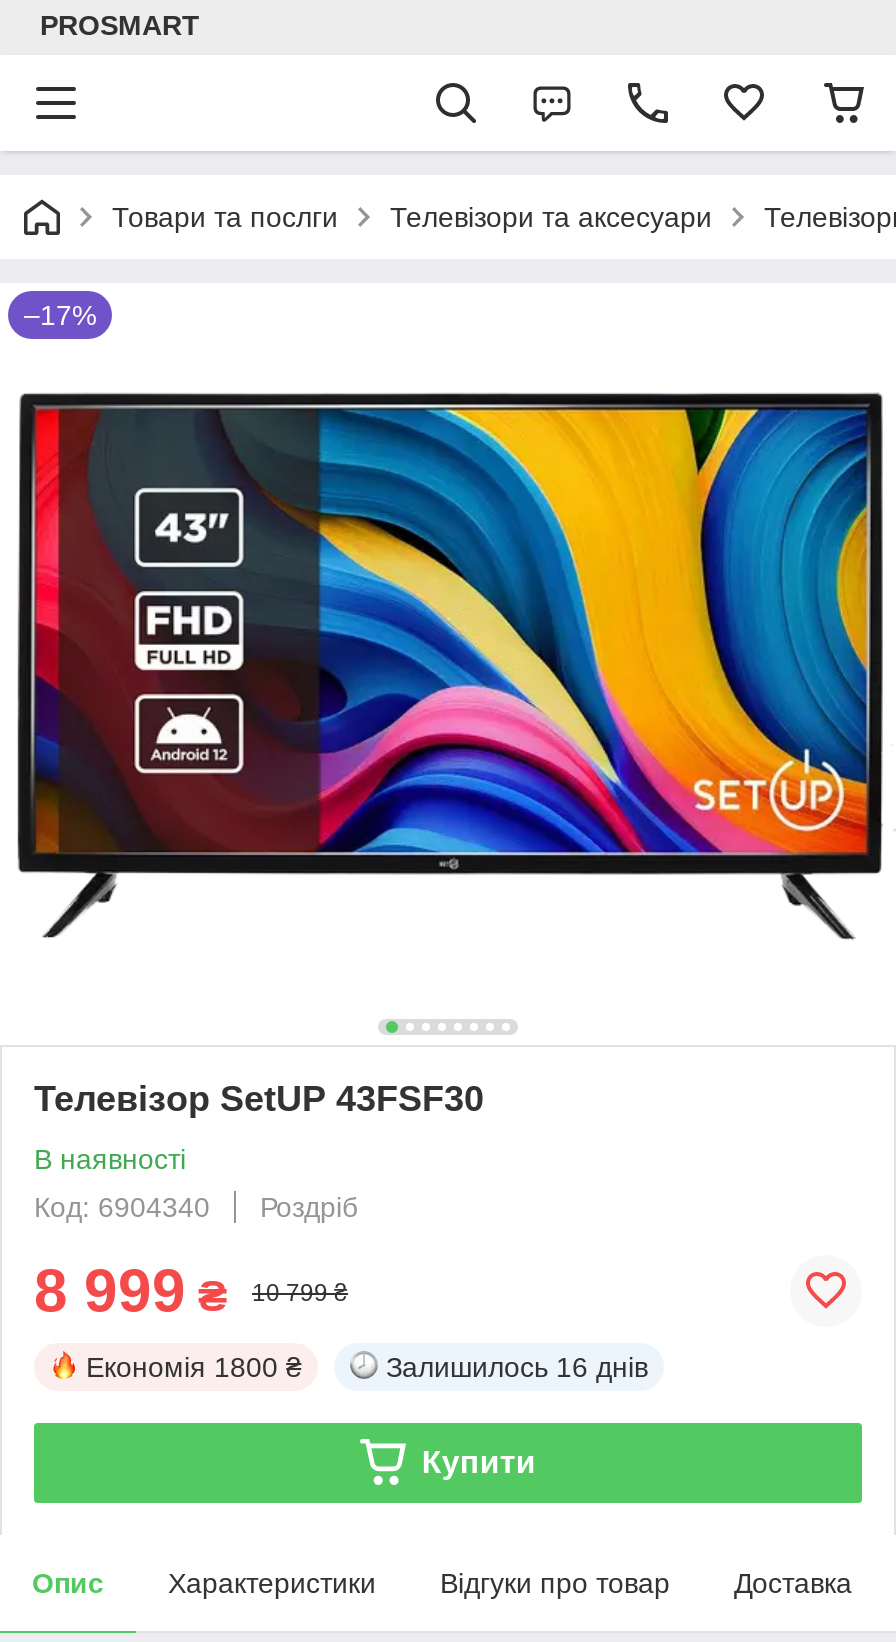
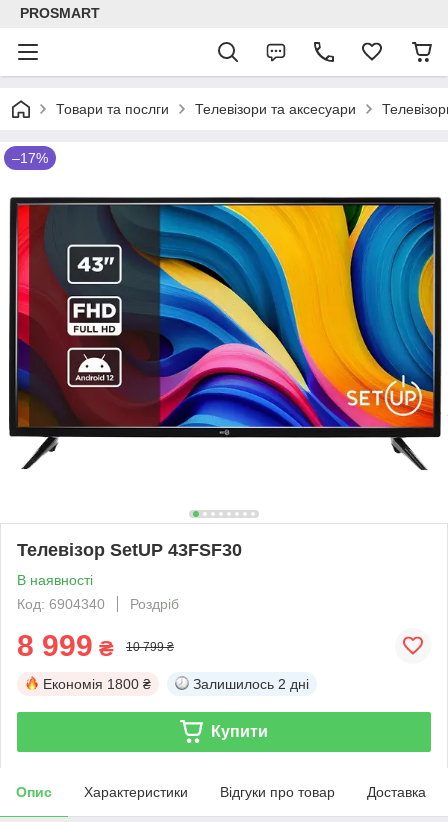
[386,1351,648,1383] Залишилось 16 днів -> [193,676,309,692] Залишилось 2 дні

